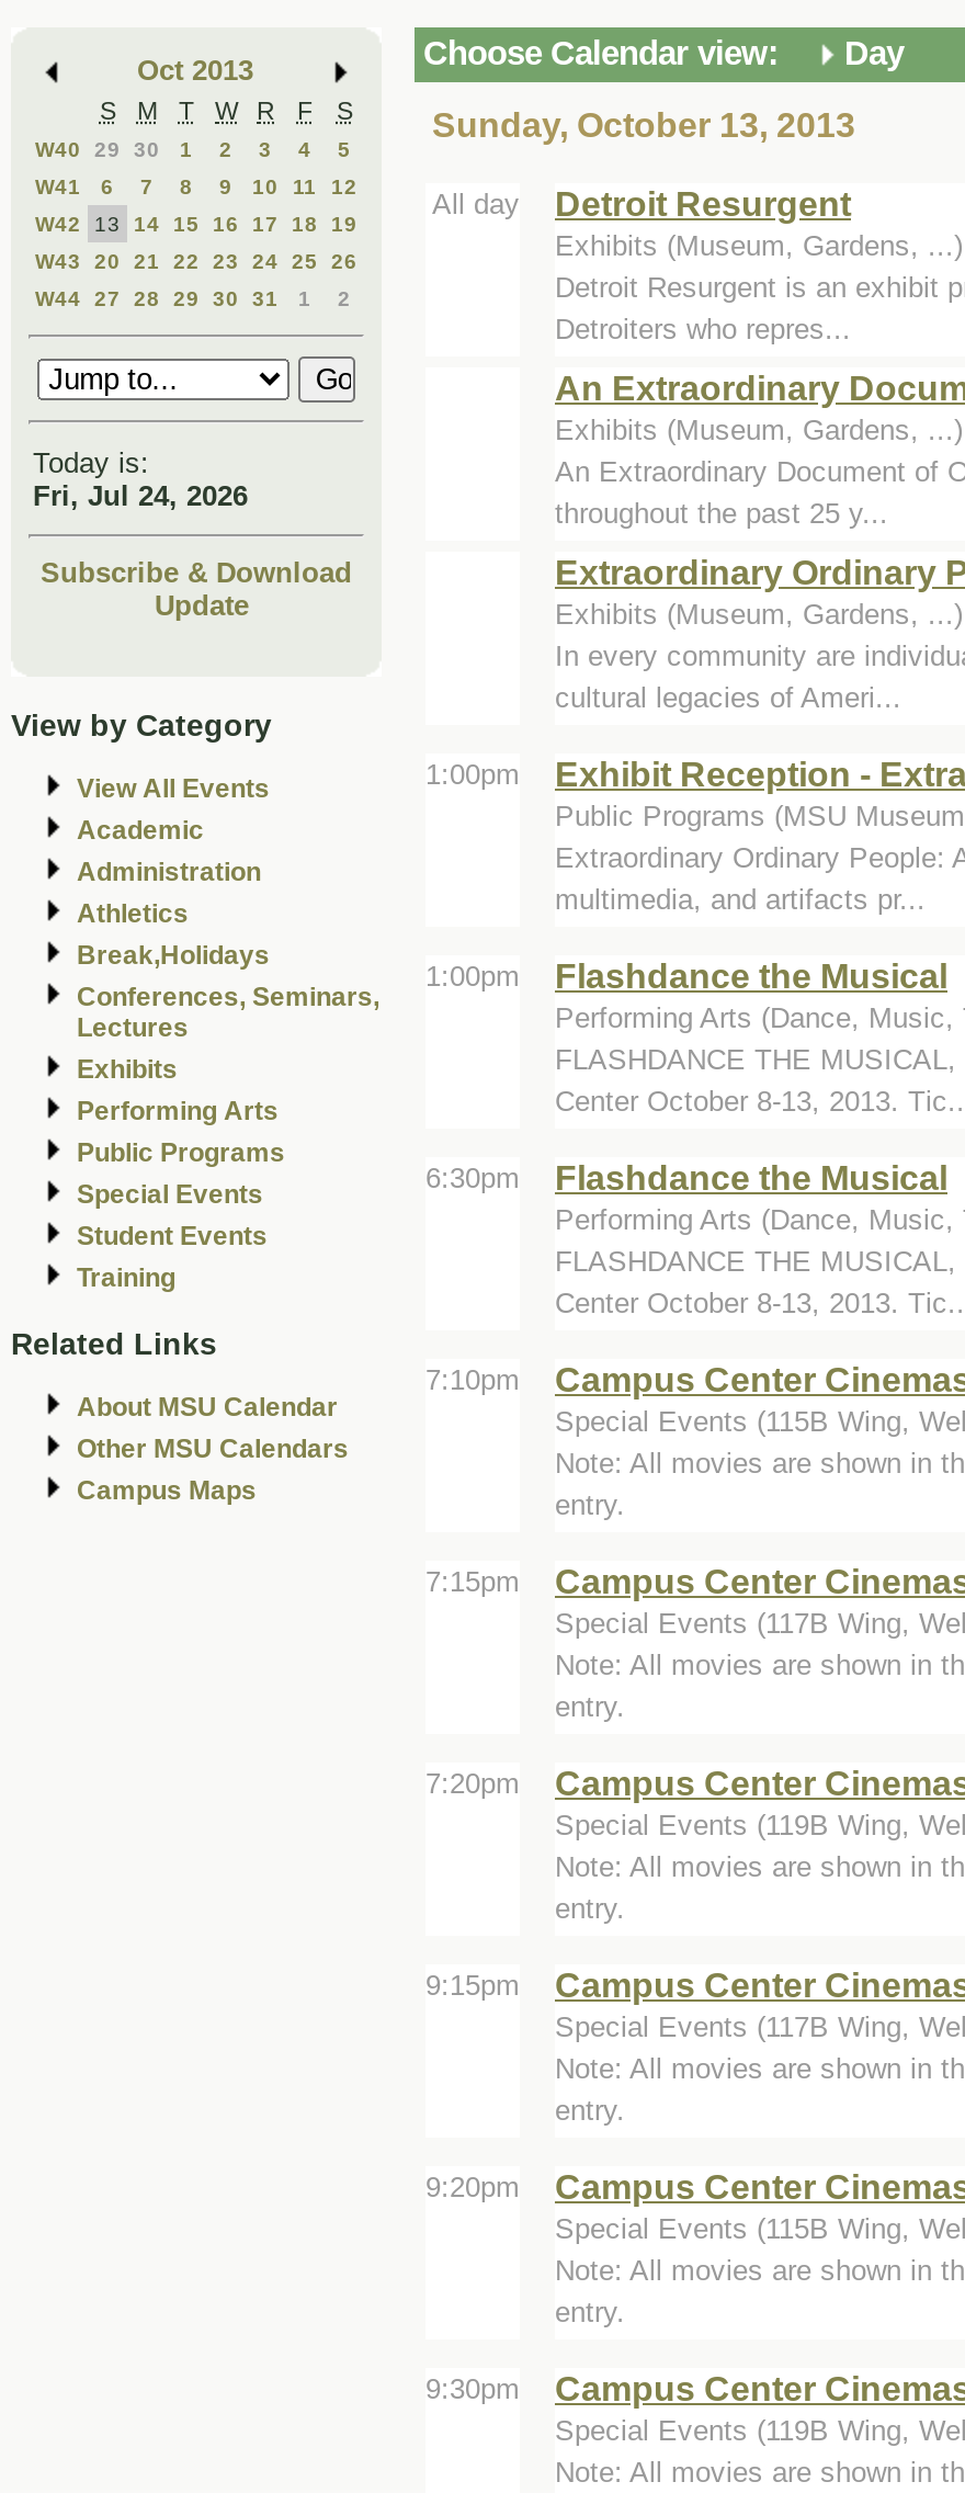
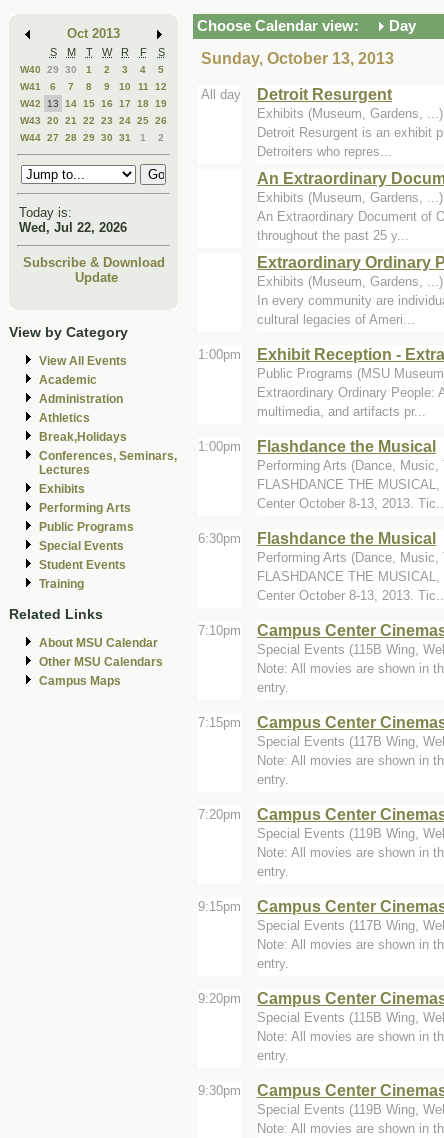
[33,480,248,513] Fri, Jul 24, 2026 -> [19,220,127,235] Wed, Jul 22, 2026

